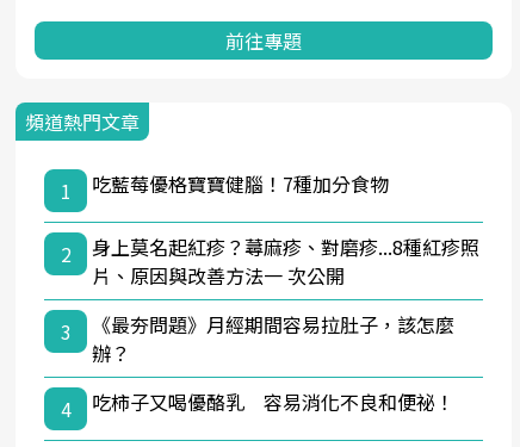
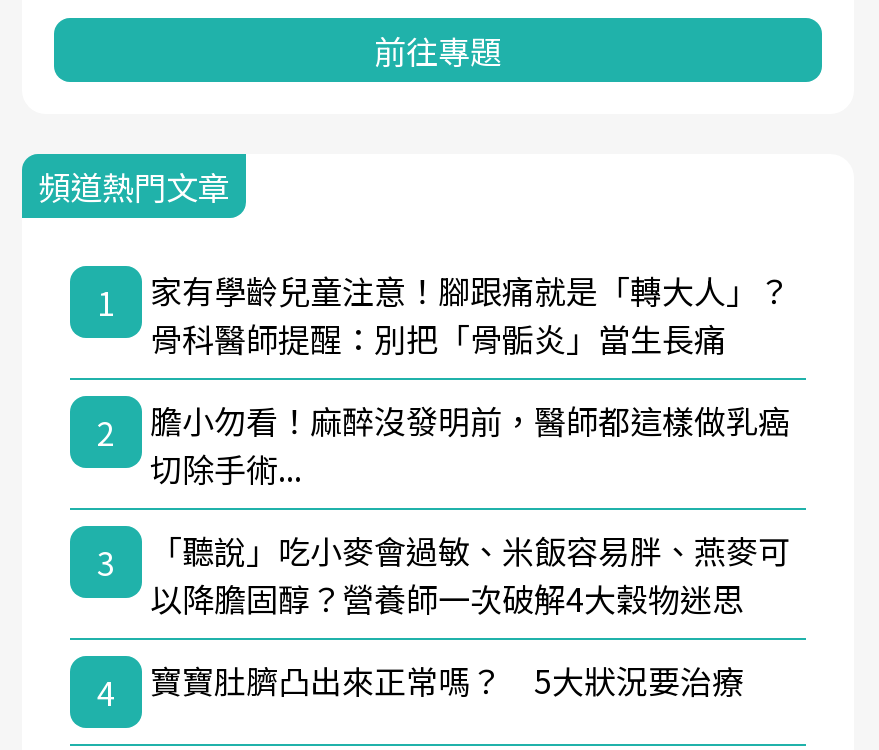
[92,170,389,198] 吃藍莓優格寶寶健腦！7種加分食物 -> [150,266,790,362] 家有學齡兒童注意！腳跟痛就是「轉大人」？ | 骨科醫師提醒：別把「骨骺炎」當生長痛
[92,233,479,290] 身上莫名起紅疹？蕁麻疹、對磨疹...8種紅疹照 | 片、原因與改善方法一 次公開 -> [150,396,790,492] 膽小勿看！麻醉沒發明前，醫師都這樣做乳癌 | 切除手術...
[92,310,454,367] 《最夯問題》月經期間容易拉肚子，該怎麼 | 辦？ -> [150,526,790,622] 「聽說」吃小麥會過敏、米飯容易胖、燕麥可 | 以降膽固醇？營養師一次破解4大穀物迷思
[92,388,454,416] 吃柿子又喝優酪乳 容易消化不良和便祕！ -> [150,656,744,704] 寶寶肚臍凸出來正常嗎？ 5大狀況要治療

